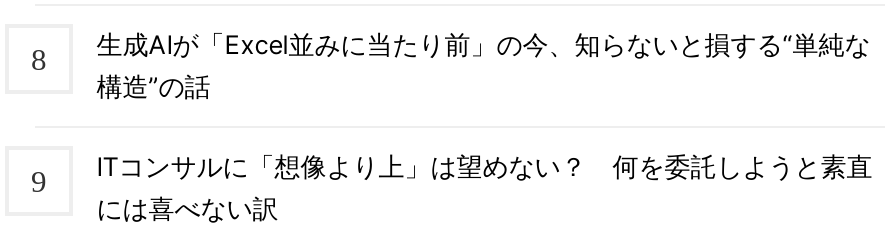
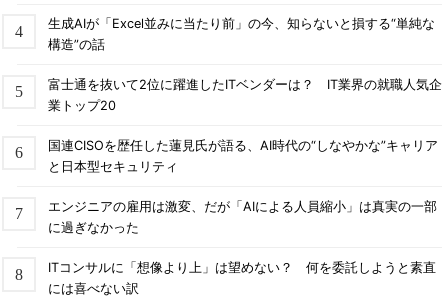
none -> [48,77,442,235] 富士通を抜いて2位に躍進したITベンダーは？ IT業界の就職人気企 | 業トップ20 | 国連CISOを歴任した蓮見氏が語る、AI時代の“しなやかな”キャリア | と日本型セキュリティ | エンジニアの雇用は激変、だが「AIによる人員縮小」は真実の一部 | に過ぎなかった

